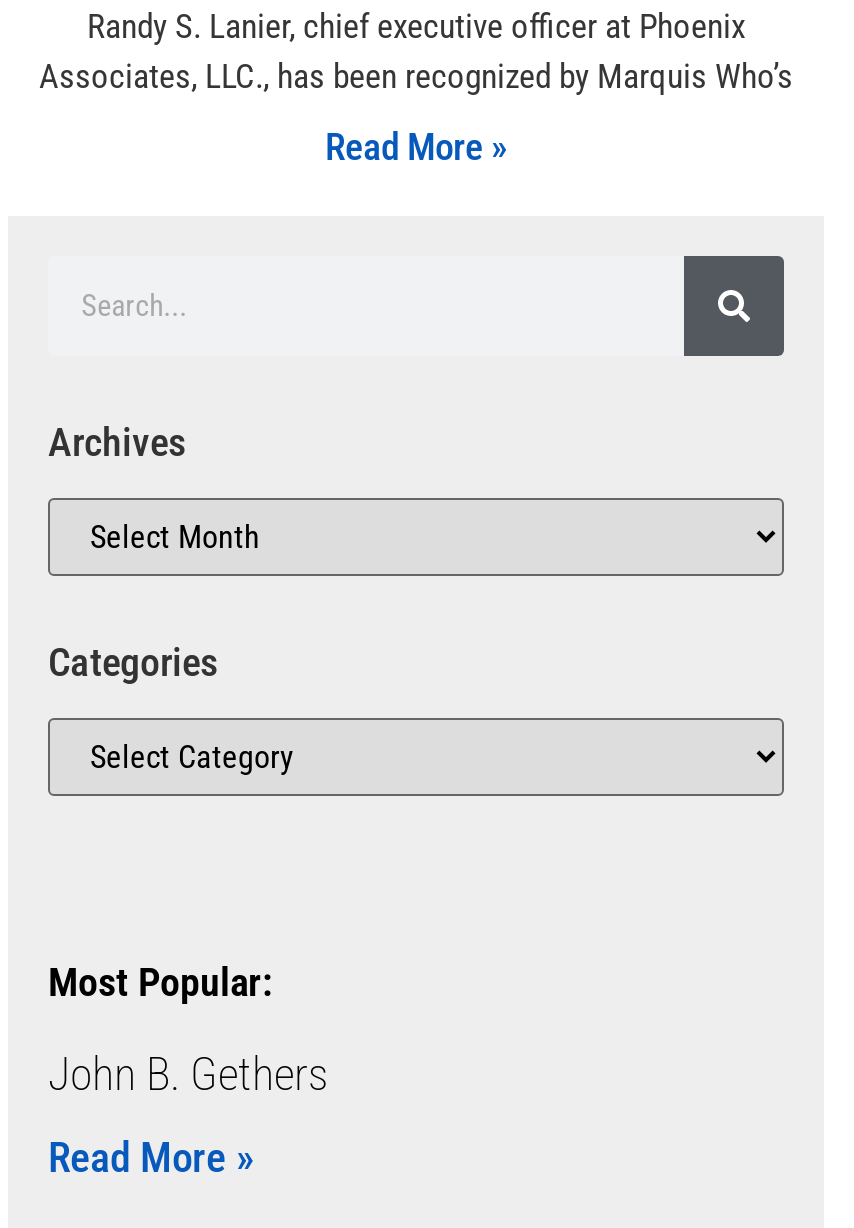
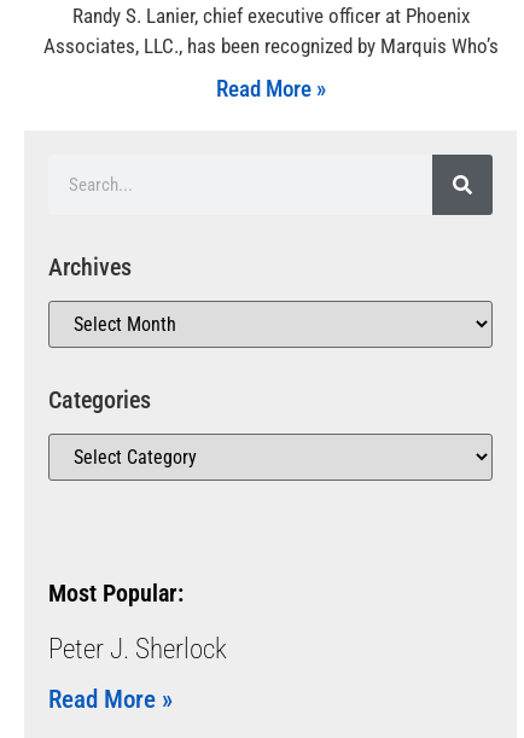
[48,1048,328,1102] John B. Gethers -> [48,633,227,666] Peter J. Sherlock

